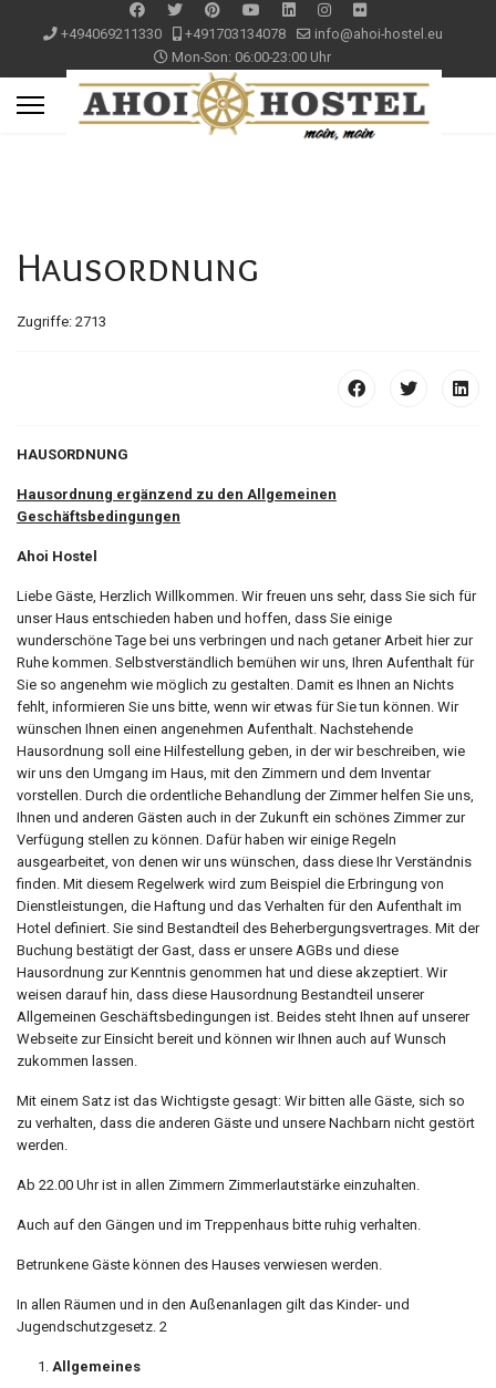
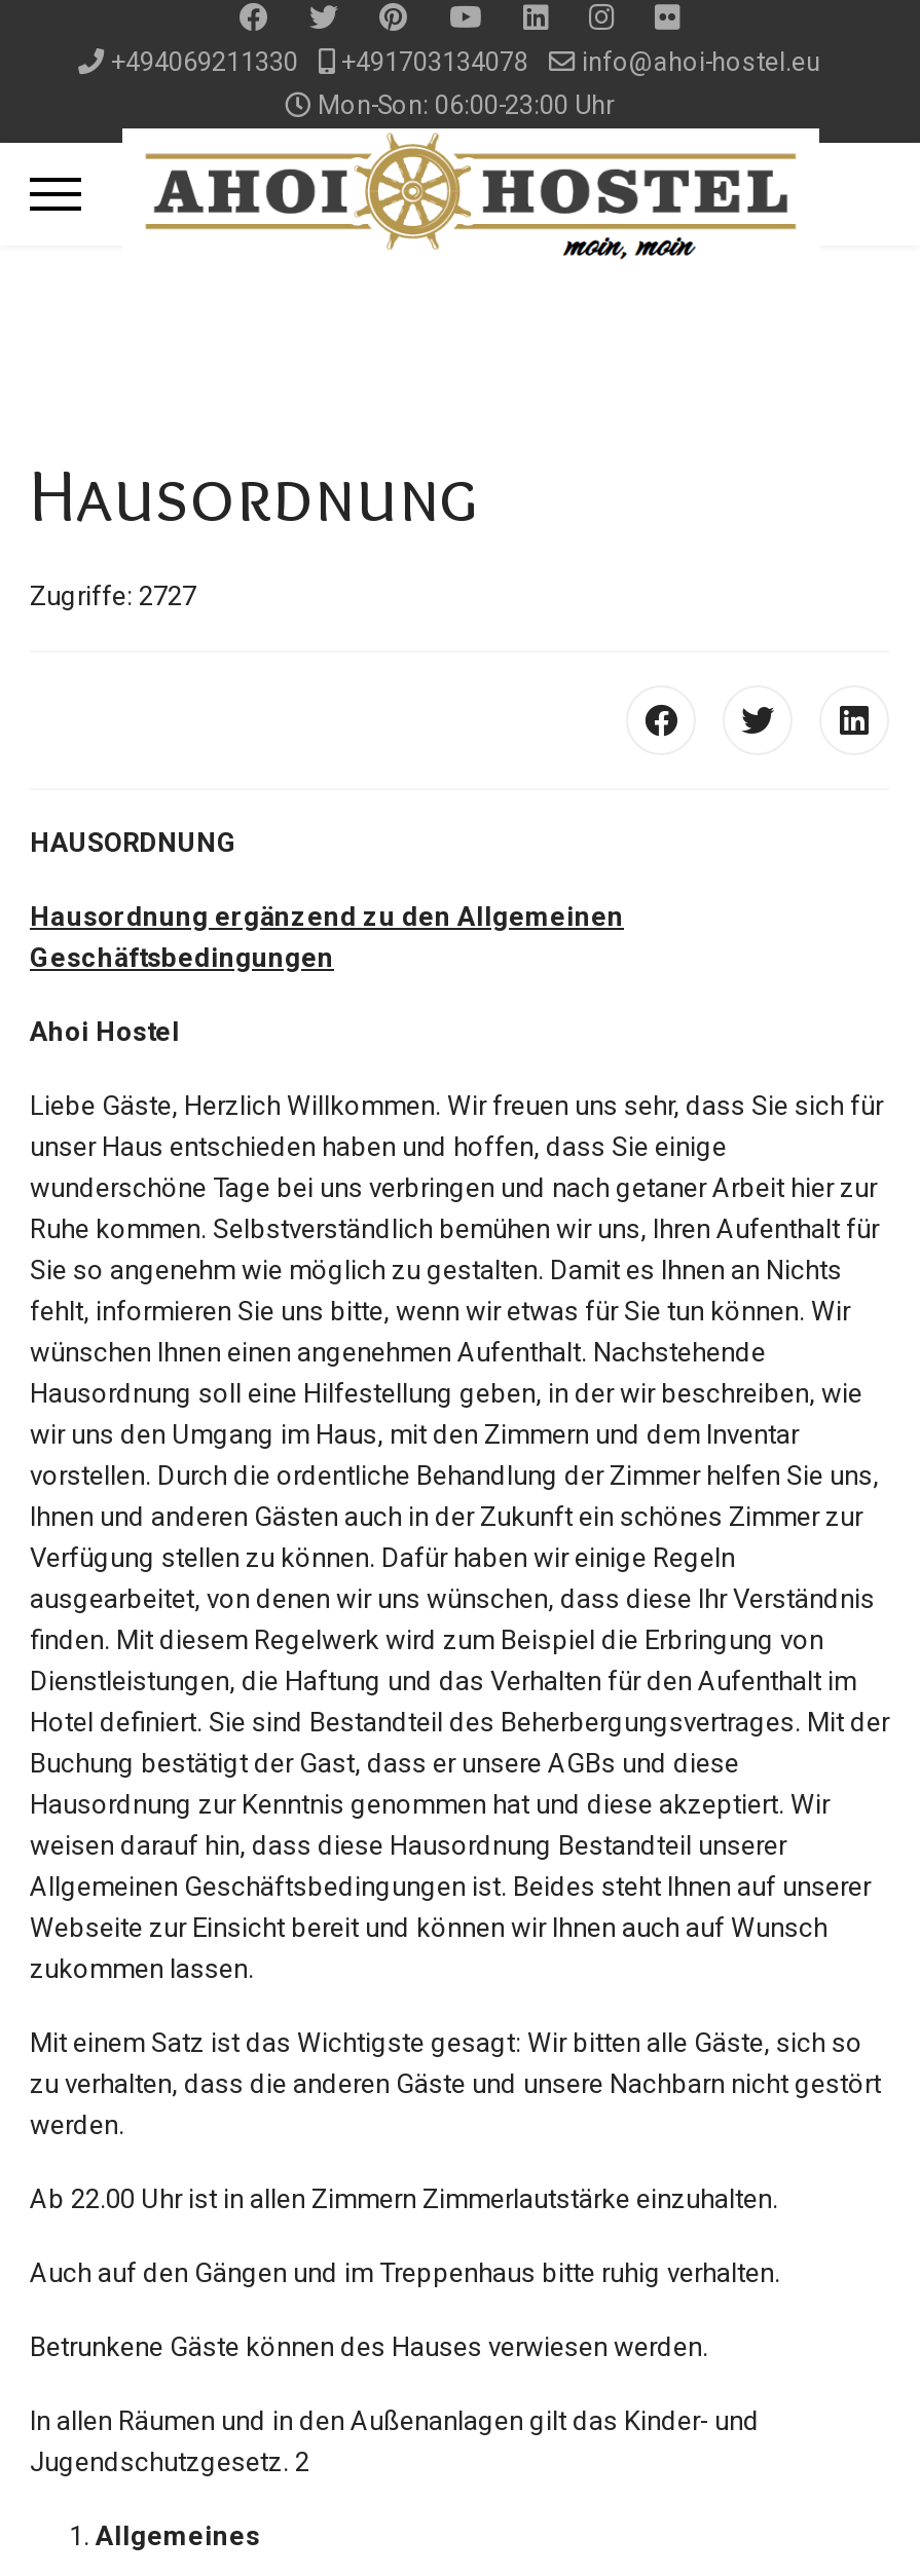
[17,313,106,330] Zugriffe: 2713 -> [30,581,196,611] Zugriffe: 2727

